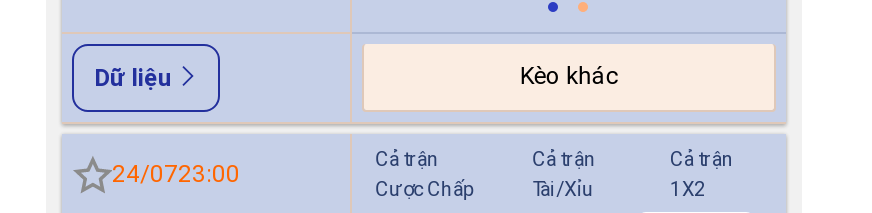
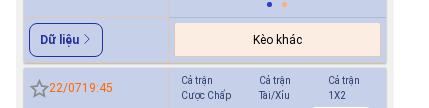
[112,160,240,188] 24/0723:00 -> [49,81,113,95] 22/0719:45

